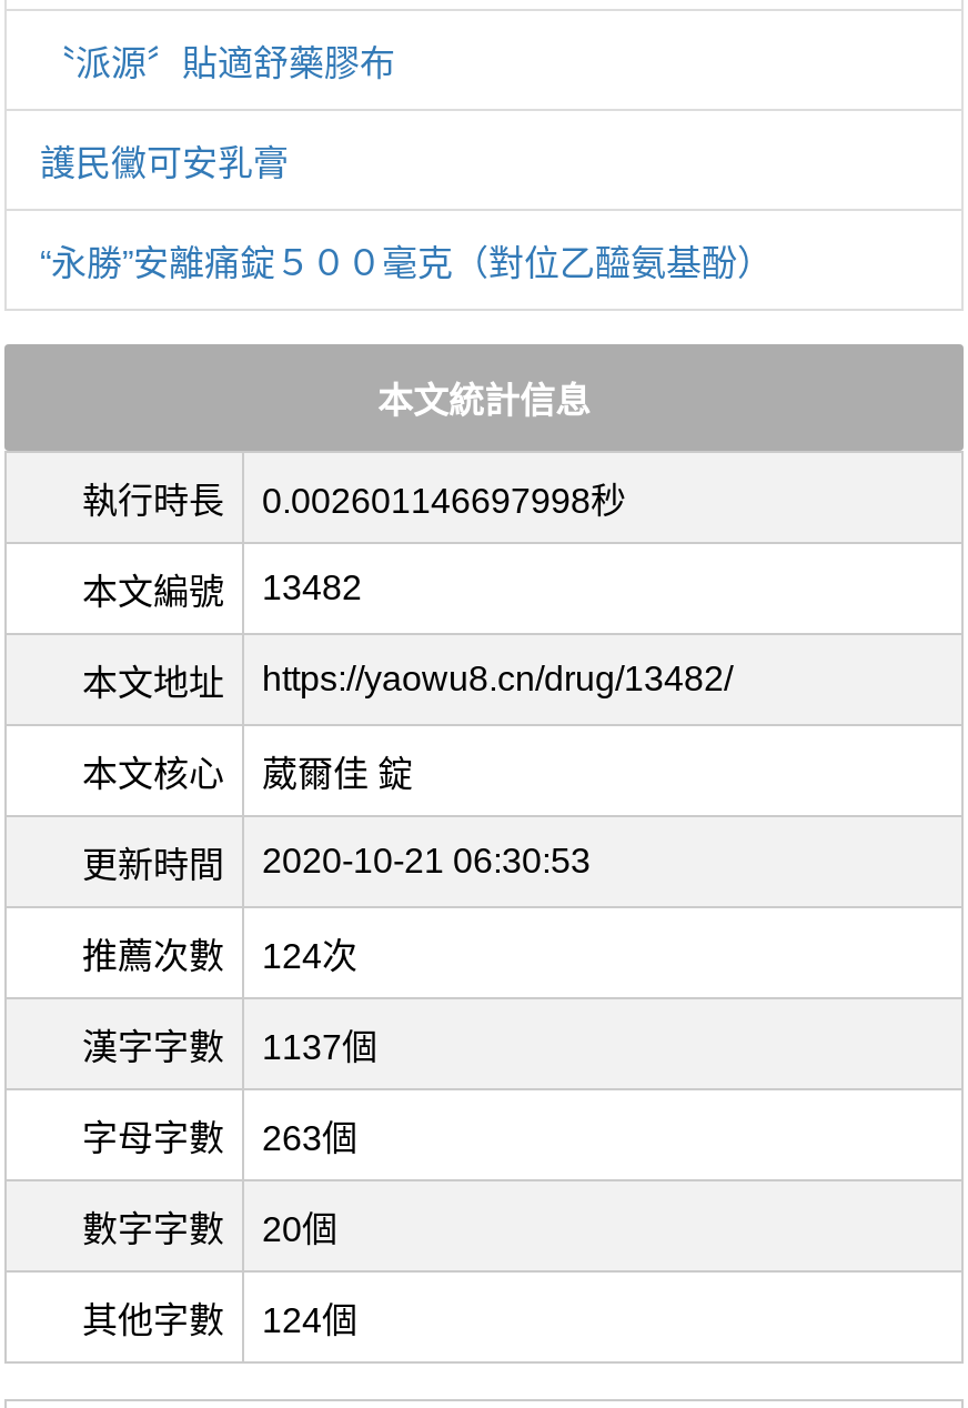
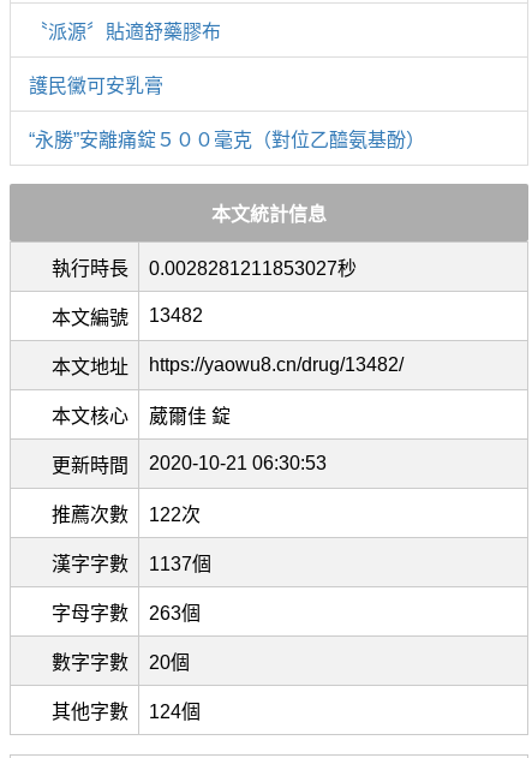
[82,481,626,519] 執行時長 0.002601146697998秒 -> [52,258,357,278] 執行時長 0.0028281211853027秒
[82,936,357,974] 推薦次數 124次 -> [52,504,201,524] 推薦次數 122次

